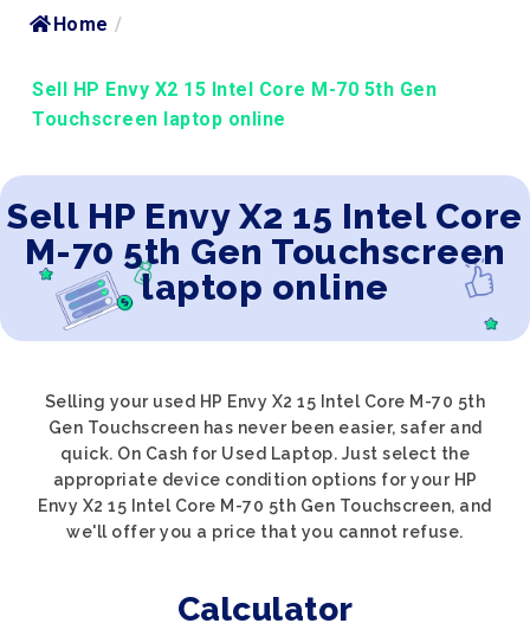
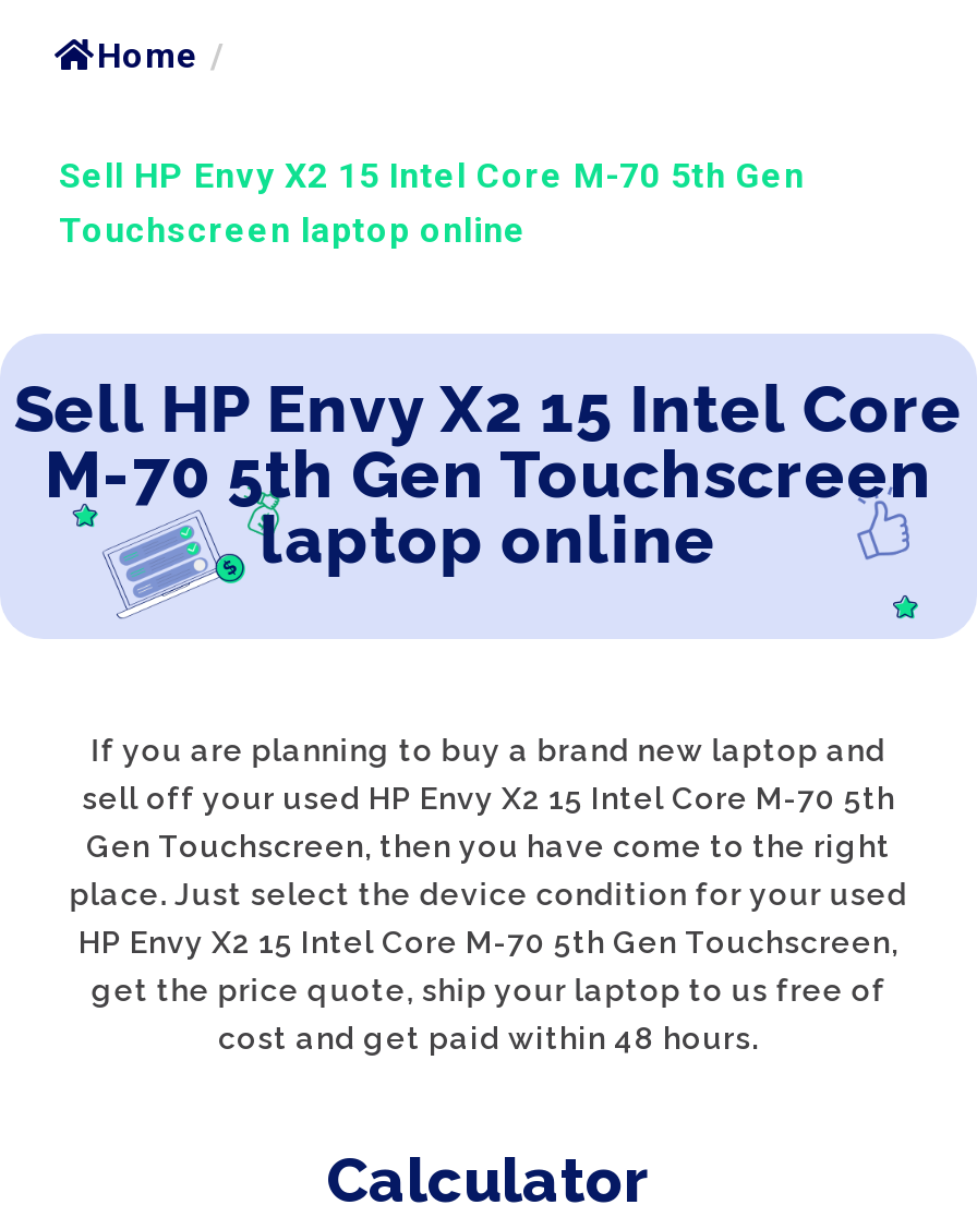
[38,392,492,541] Selling your used HP Envy X2 15 Intel Core M-70 5th | Gen Touchscreen has never been easier, safer and | quick. On Cash for Used Laptop. Just select the | appropriate device condition options for your HP | Envy X2 15 Intel Core M-70 5th Gen Touchscreen, and | we'll offer you a price that you cannot refuse. -> [69,733,908,1056] If you are planning to buy a brand new laptop and | sell off your used HP Envy X2 15 Intel Core M-70 5th | Gen Touchscreen, then you have come to the right | place. Just select the device condition for your used | HP Envy X2 15 Intel Core M-70 5th Gen Touchscreen, | get the price quote, ship your laptop to us free of | cost and get paid within 48 hours.

